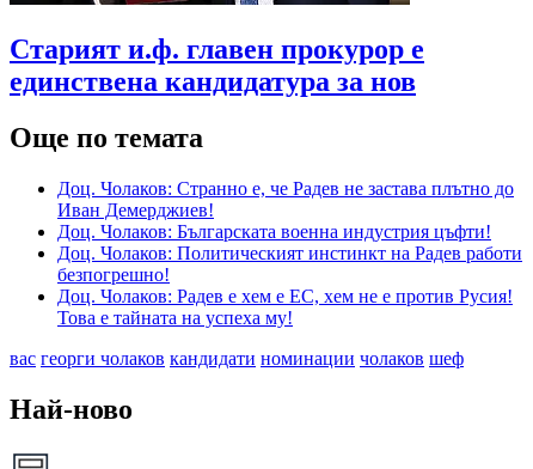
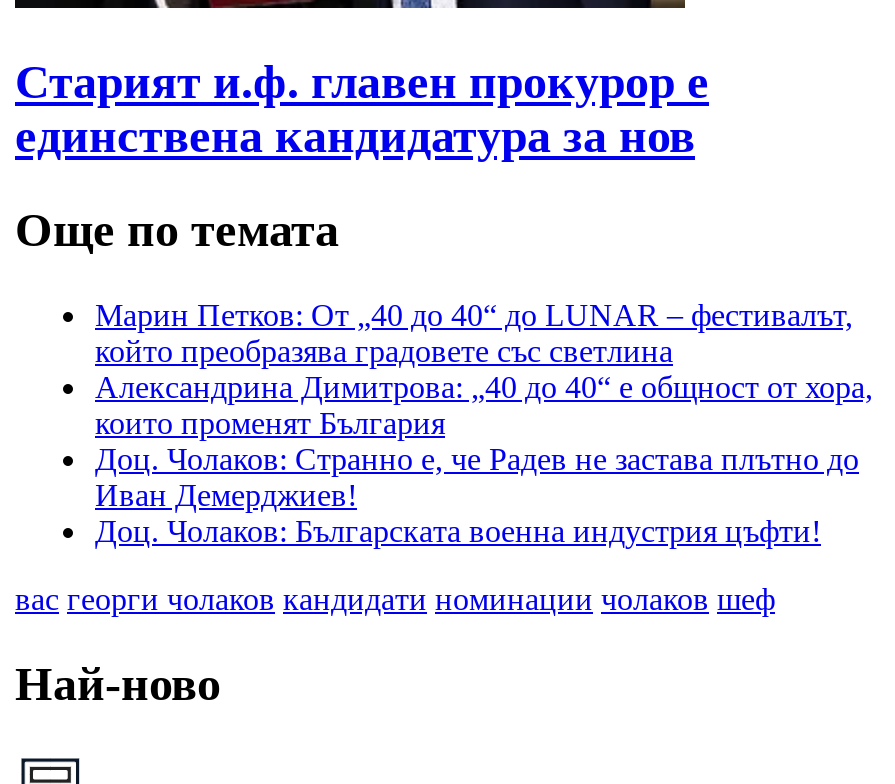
none -> [95,298,873,440] Марин Петков: От „40 до 40“ до LUNAR – фестивалът, | който преобразява градовете със светлина | Александрина Димитрова: „40 до 40“ е общност от хора, | които променят България
moved [57,178,514,242] -> [95,442,859,548]: Доц. Чолаков: Странно е, че Радев не застава плътно до | Иван Демерджиев! | Доц. Чолаков: Българската военна индустрия цъфти!
[57,243,522,328] Доц. Чолаков: Политическият инстинкт на Радев работи | безпогрешно! | Доц. Чолаков: Радев е хем е ЕС, хем не е против Русия! | Това е тайната на успеха му! -> none

